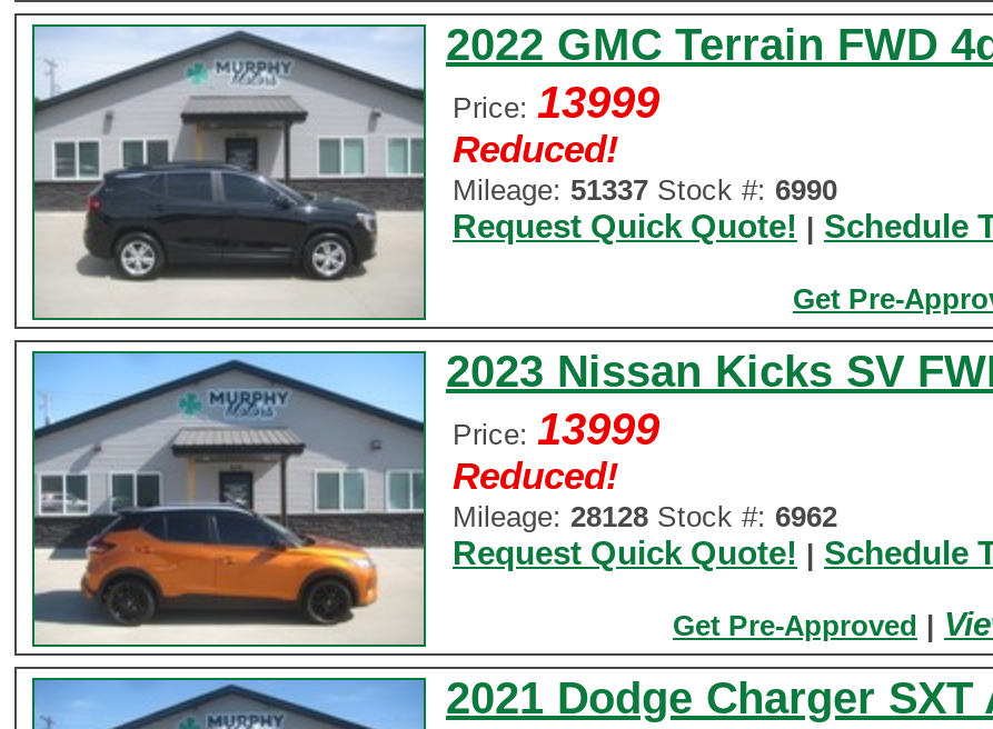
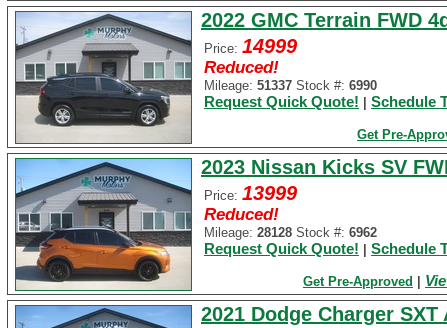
[453,78,659,127] Price: 13999 -> [204,35,297,57] Price: 14999

